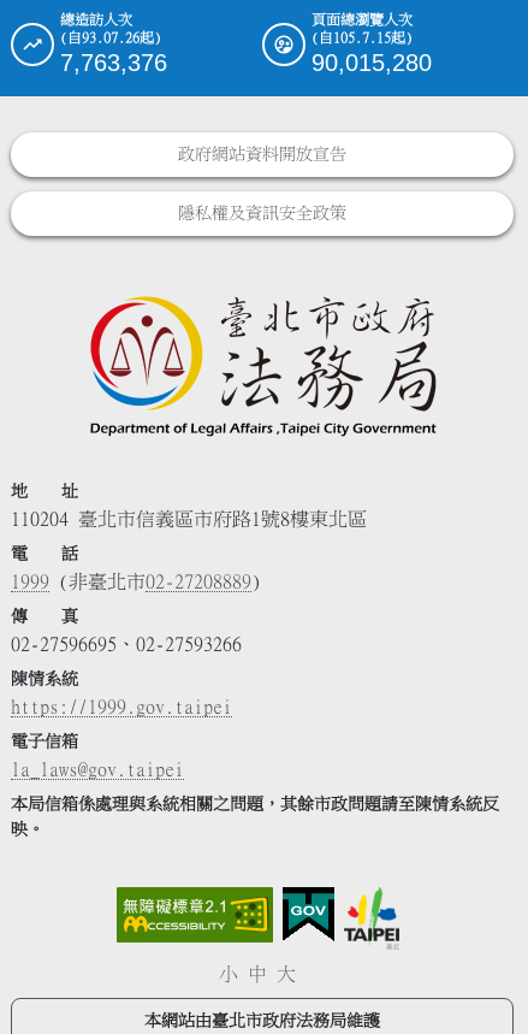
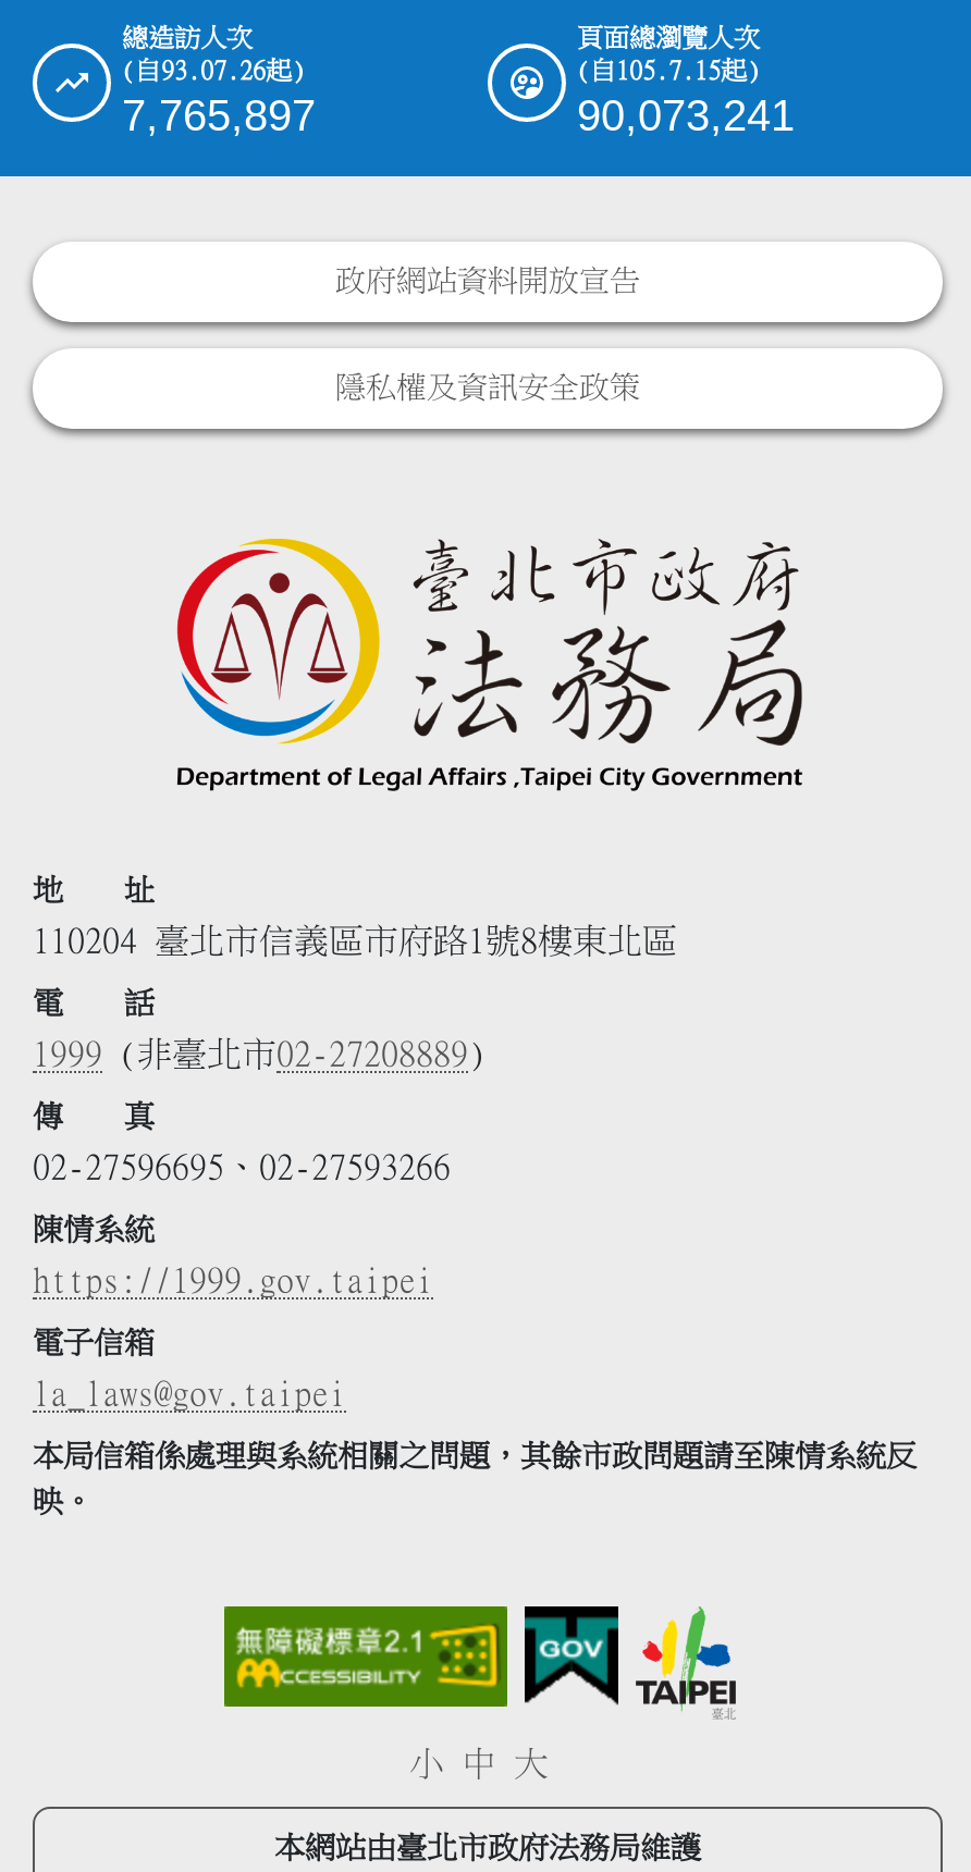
[60,49,167,75] 7,763,376 -> [122,91,316,138] 7,765,897
[312,49,432,75] 90,015,280 -> [577,91,795,138] 90,073,241

